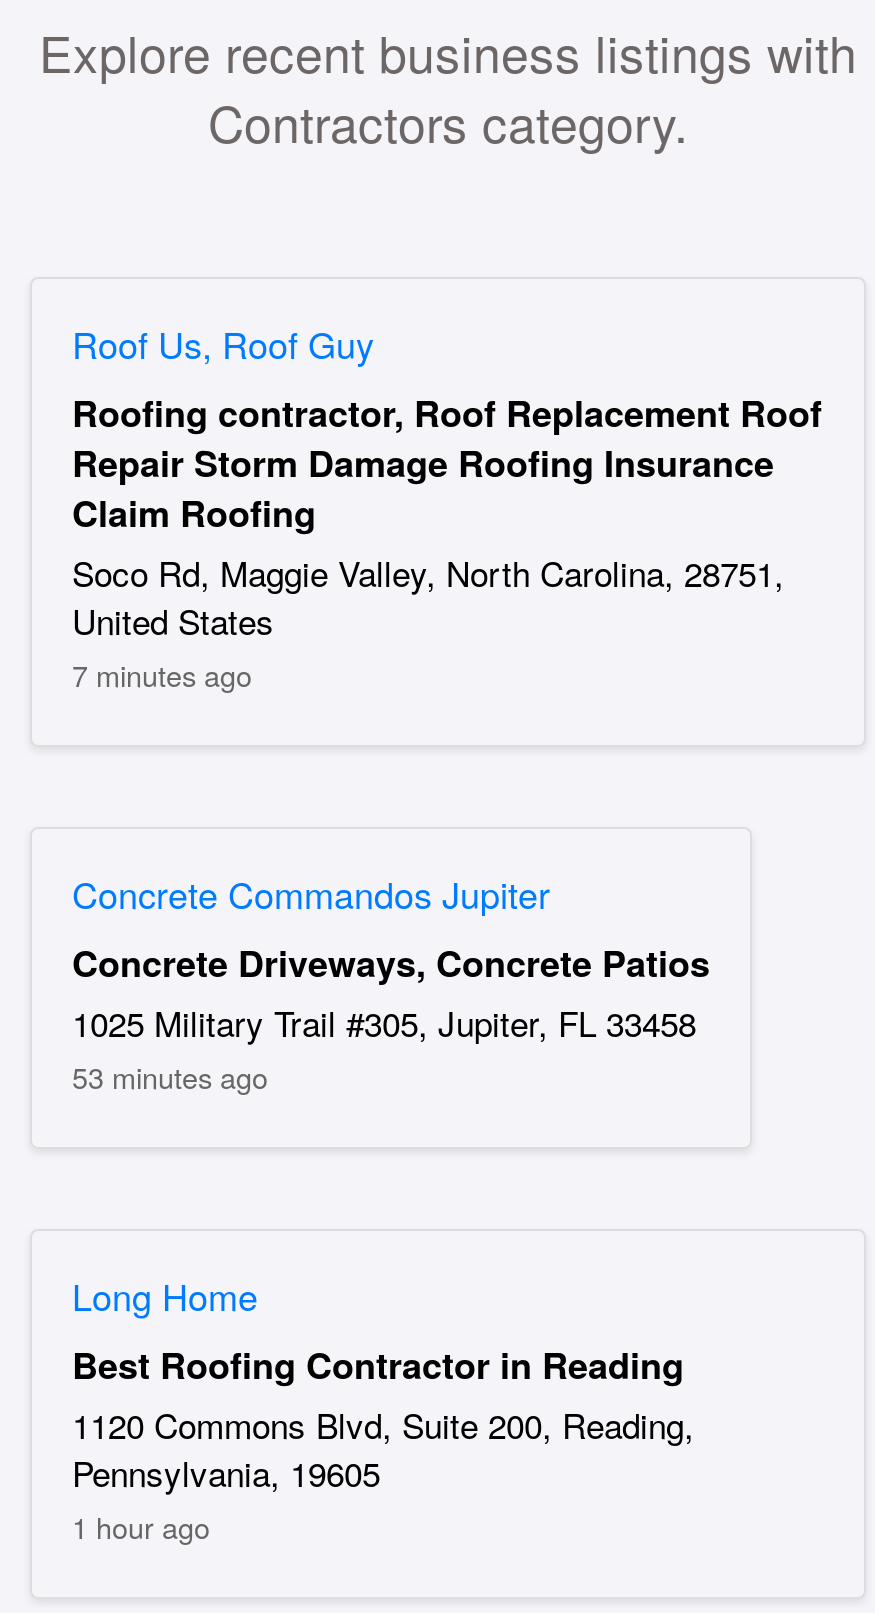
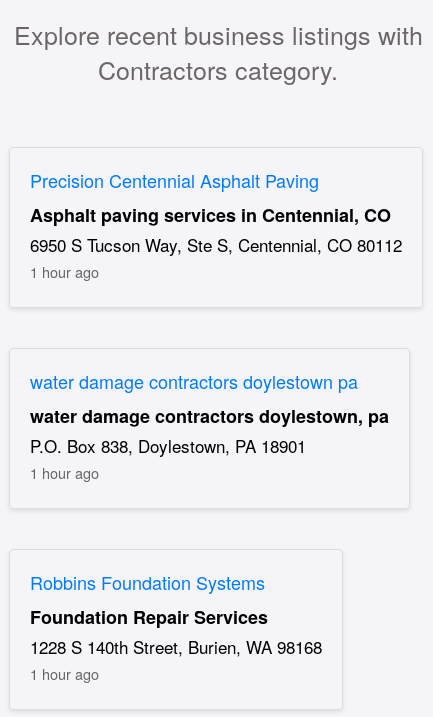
[72,316,822,694] Roof Us, Roof Guy | Roofing contractor, Roof Replacement Roof | Repair Storm Damage Roofing Insurance | Claim Roofing | Soco Rd, Maggie Valley, North Carolina, 28751, | United States | 7 minutes ago -> [30,166,402,281] Precision Centennial Asphalt Paving | Asphalt paving services in Centennial, CO | 6950 S Tucson Way, Ste S, Centennial, CO 80112 | 1 hour ago
[72,866,710,1096] Concrete Commandos Jupiter | Concrete Driveways, Concrete Patios | 1025 Military Trail #305, Jupiter, FL 33458 | 53 minutes ago -> [30,367,389,482] water damage contractors doylestown pa | water damage contractors doylestown, pa | P.O. Box 838, Doylestown, PA 18901 | 1 hour ago
[72,1268,694,1496] Long Home | Best Roofing Contractor in Reading | 1120 Commons Blvd, Suite 200, Reading, | Pennsylvania, 19605 -> [30,568,322,658] Robbins Foundation Systems | Foundation Repair Services | 1228 S 140th Street, Burien, WA 98168

